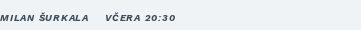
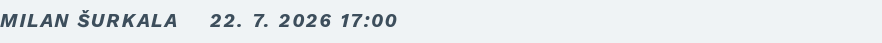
[0,12,175,23] MILAN ŠURKALA VČERA 20:30 -> [0,10,398,32] MILAN ŠURKALA 22. 7. 2026 17:00

